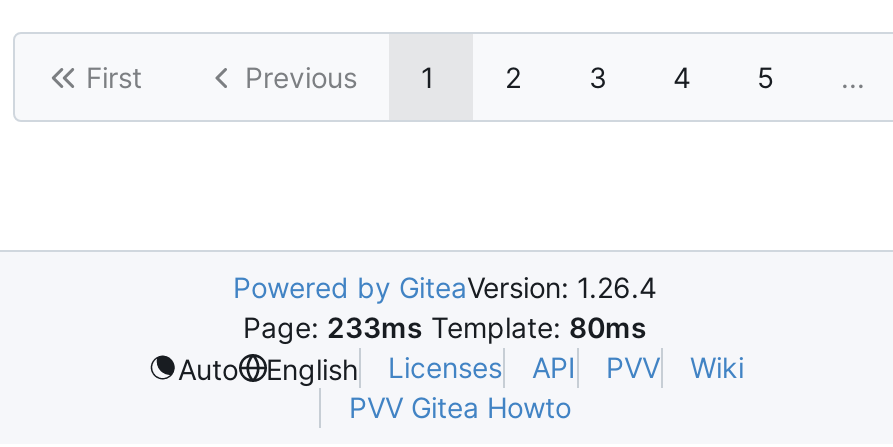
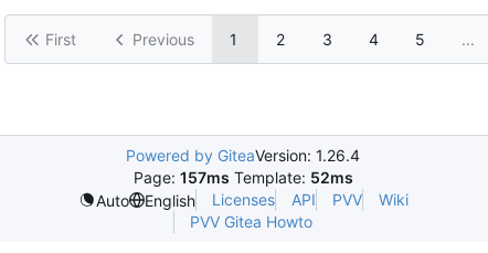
[243,310,647,344] Page: 233ms Template: 80ms -> [133,168,353,187] Page: 157ms Template: 52ms

